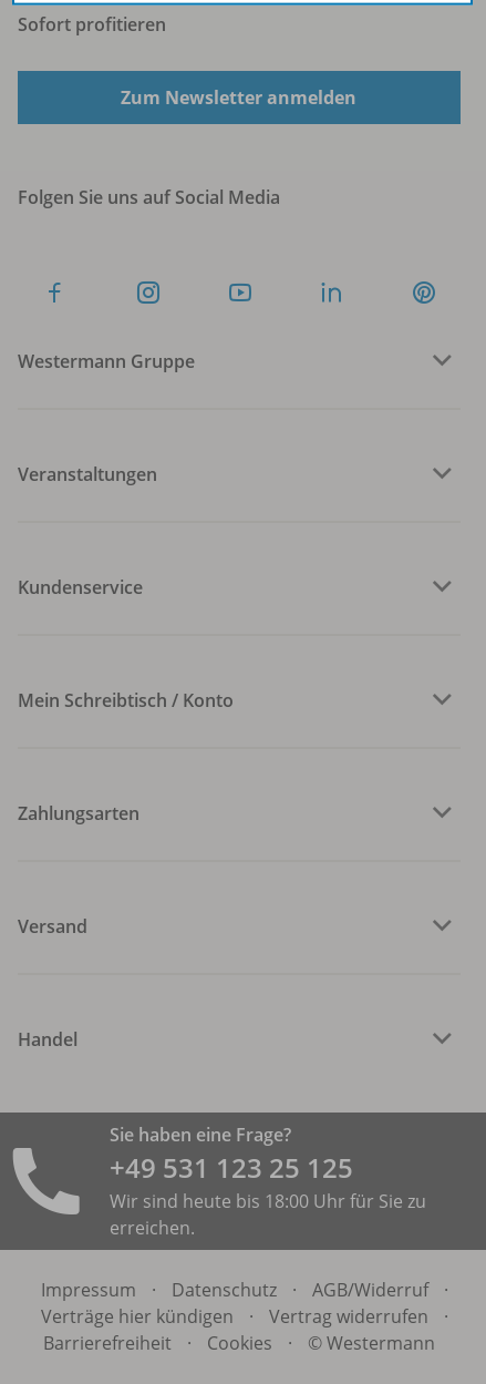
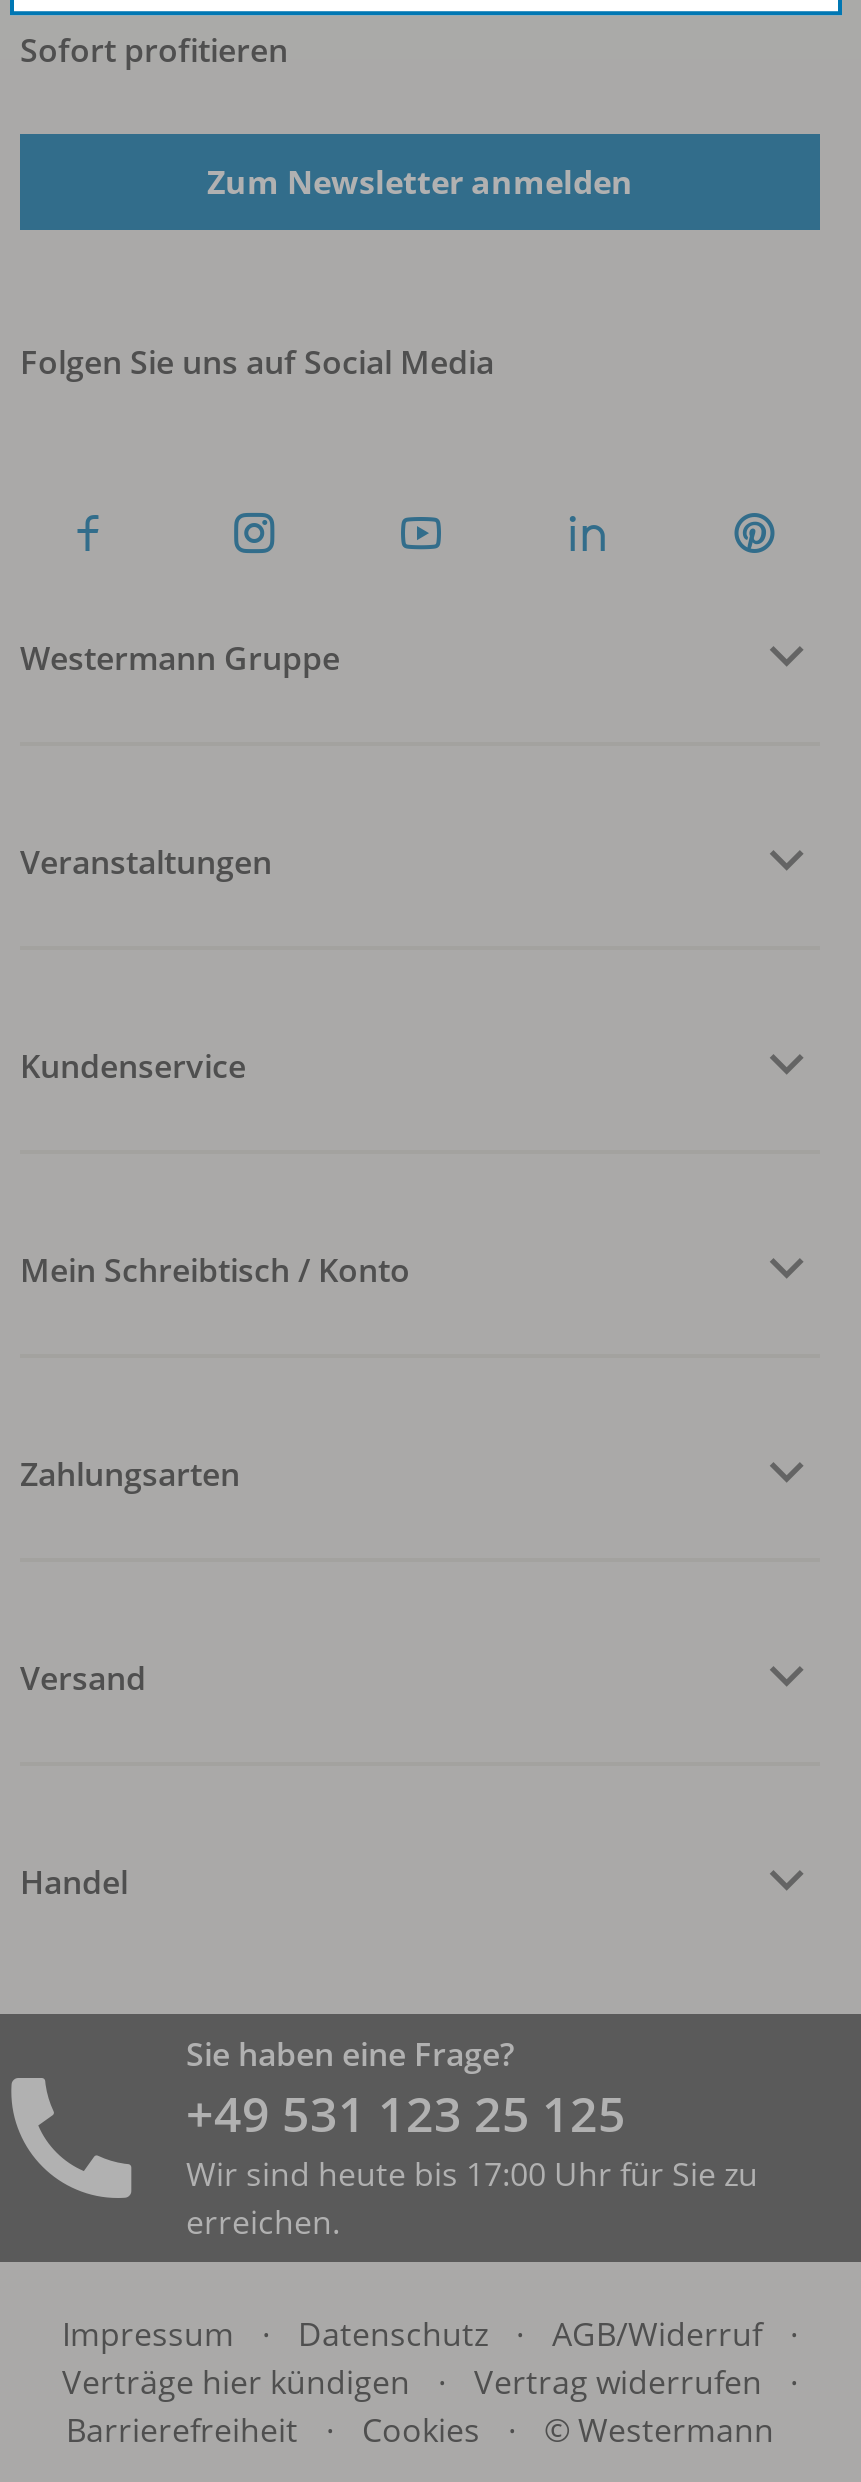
[110,1189,426,1213] Wir sind heute bis 18:00 Uhr für Sie zu -> [186,2151,758,2195] Wir sind heute bis 17:00 Uhr für Sie zu

